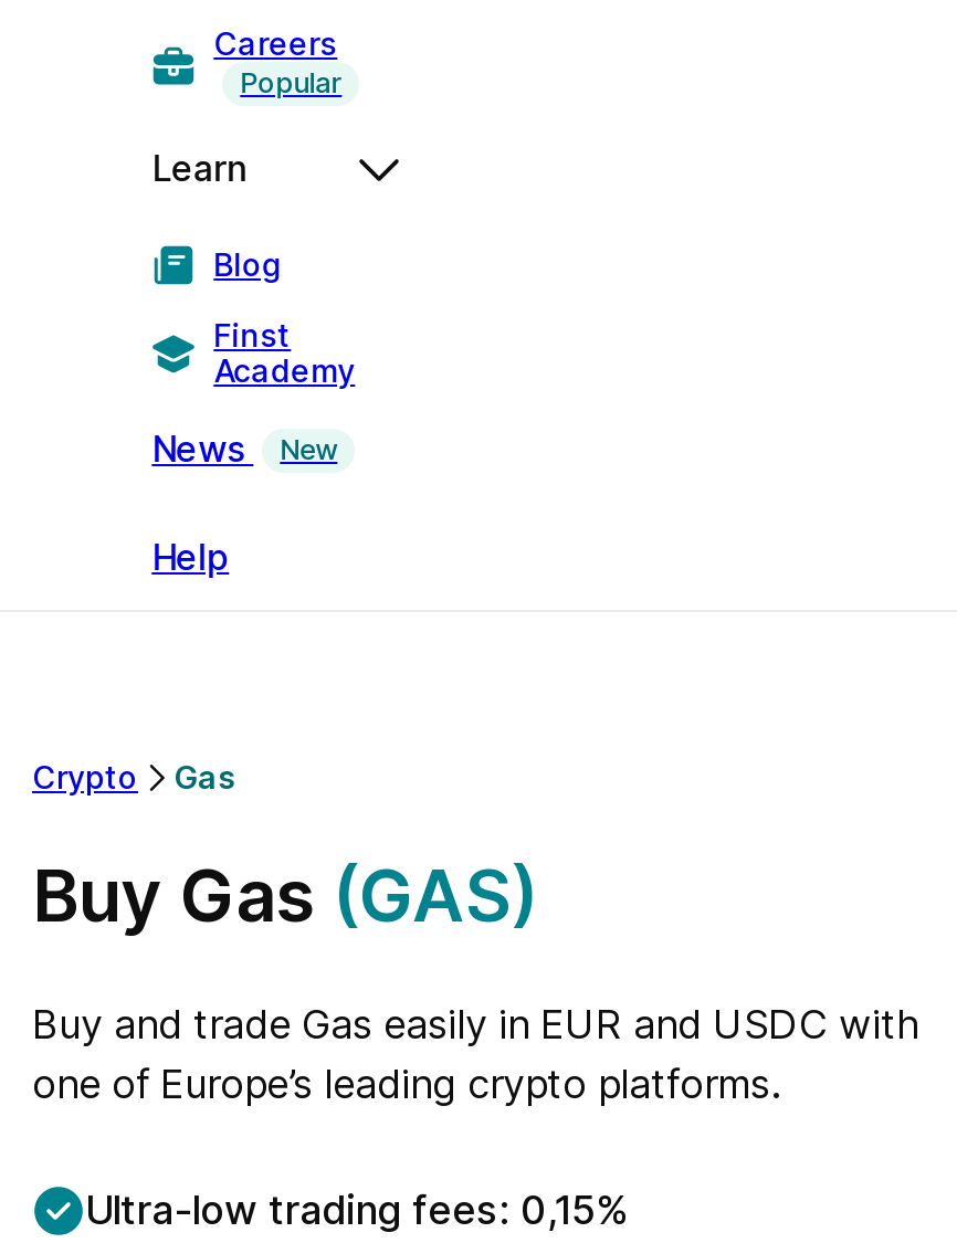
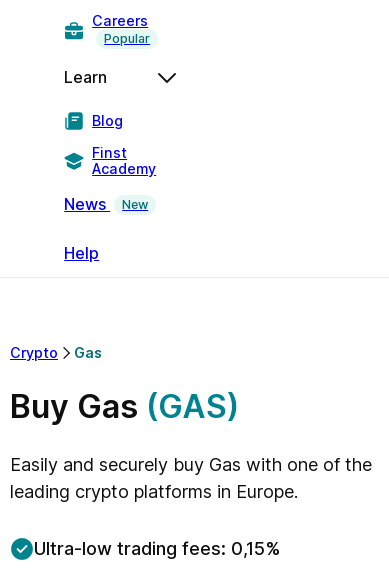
[32,1001,918,1107] Buy and trade Gas easily in EUR and USDC with | one of Europe’s leading crypto platforms. -> [10,454,372,502] Easily and securely buy Gas with one of the | leading crypto platforms in Europe.

